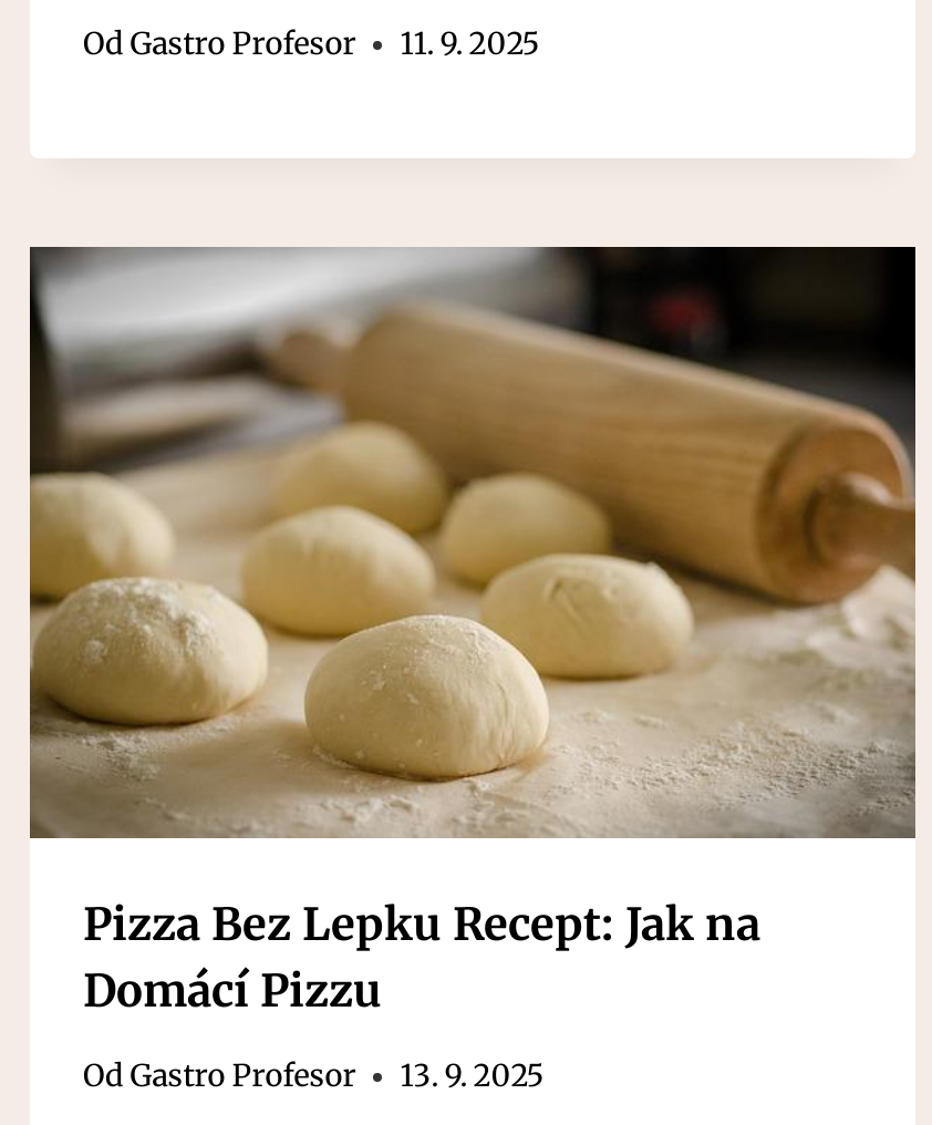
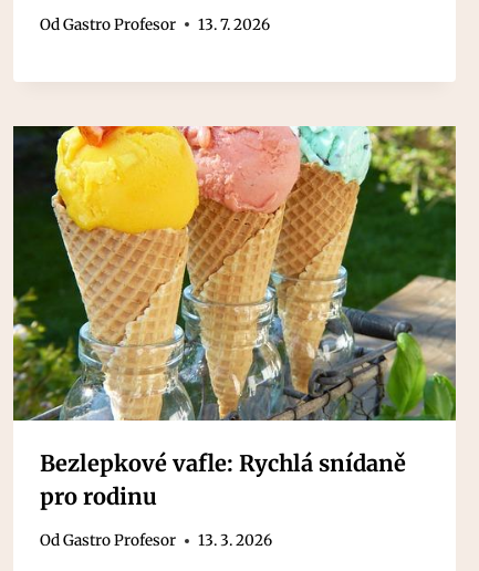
[83,26,539,64] Od Gastro Profesor 11. 9. 2025 -> [40,15,270,34] Od Gastro Profesor 13. 7. 2026
[28,244,918,1018] [image] | Pizza Bez Lepku Recept: Jak na | Domácí Pizzu -> [12,125,457,511] [image] | Bezlepkové vafle: Rychlá snídaně | pro rodinu
[83,1059,544,1096] Od Gastro Profesor 13. 9. 2025 -> [40,531,272,550] Od Gastro Profesor 13. 3. 2026

